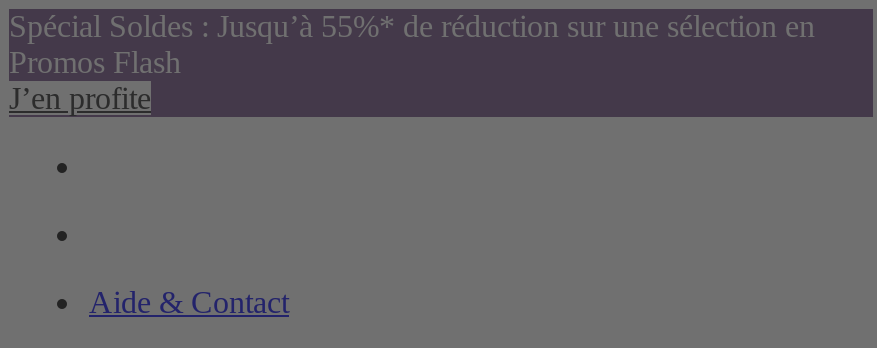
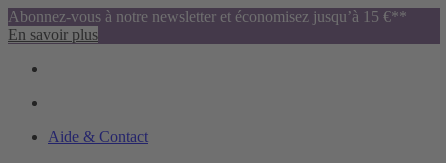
[9,9,815,115] Spécial Soldes : Jusqu’à 55%* de réduction sur une sélection en | Promos Flash | J’en profite -> [8,8,407,43] Abonnez-vous à notre newsletter et économisez jusqu’à 15 €** | En savoir plus

